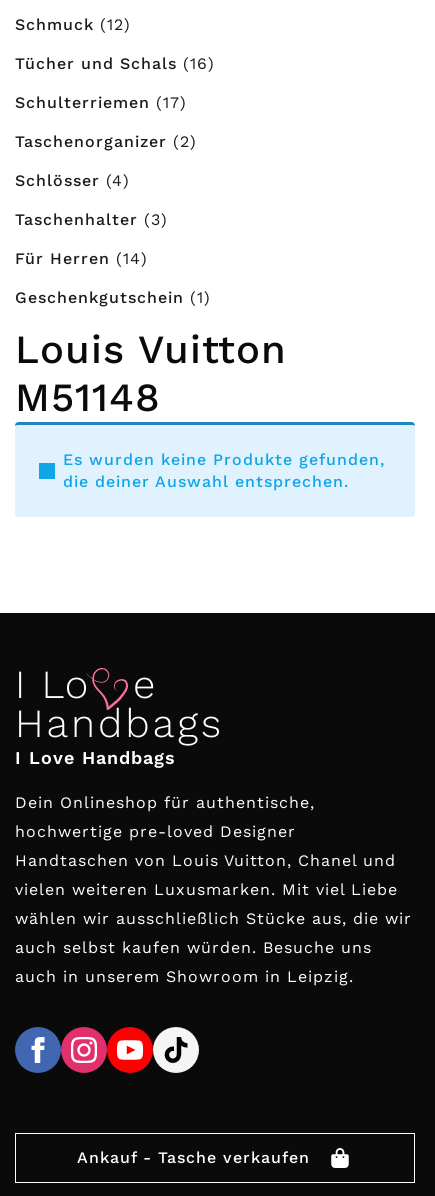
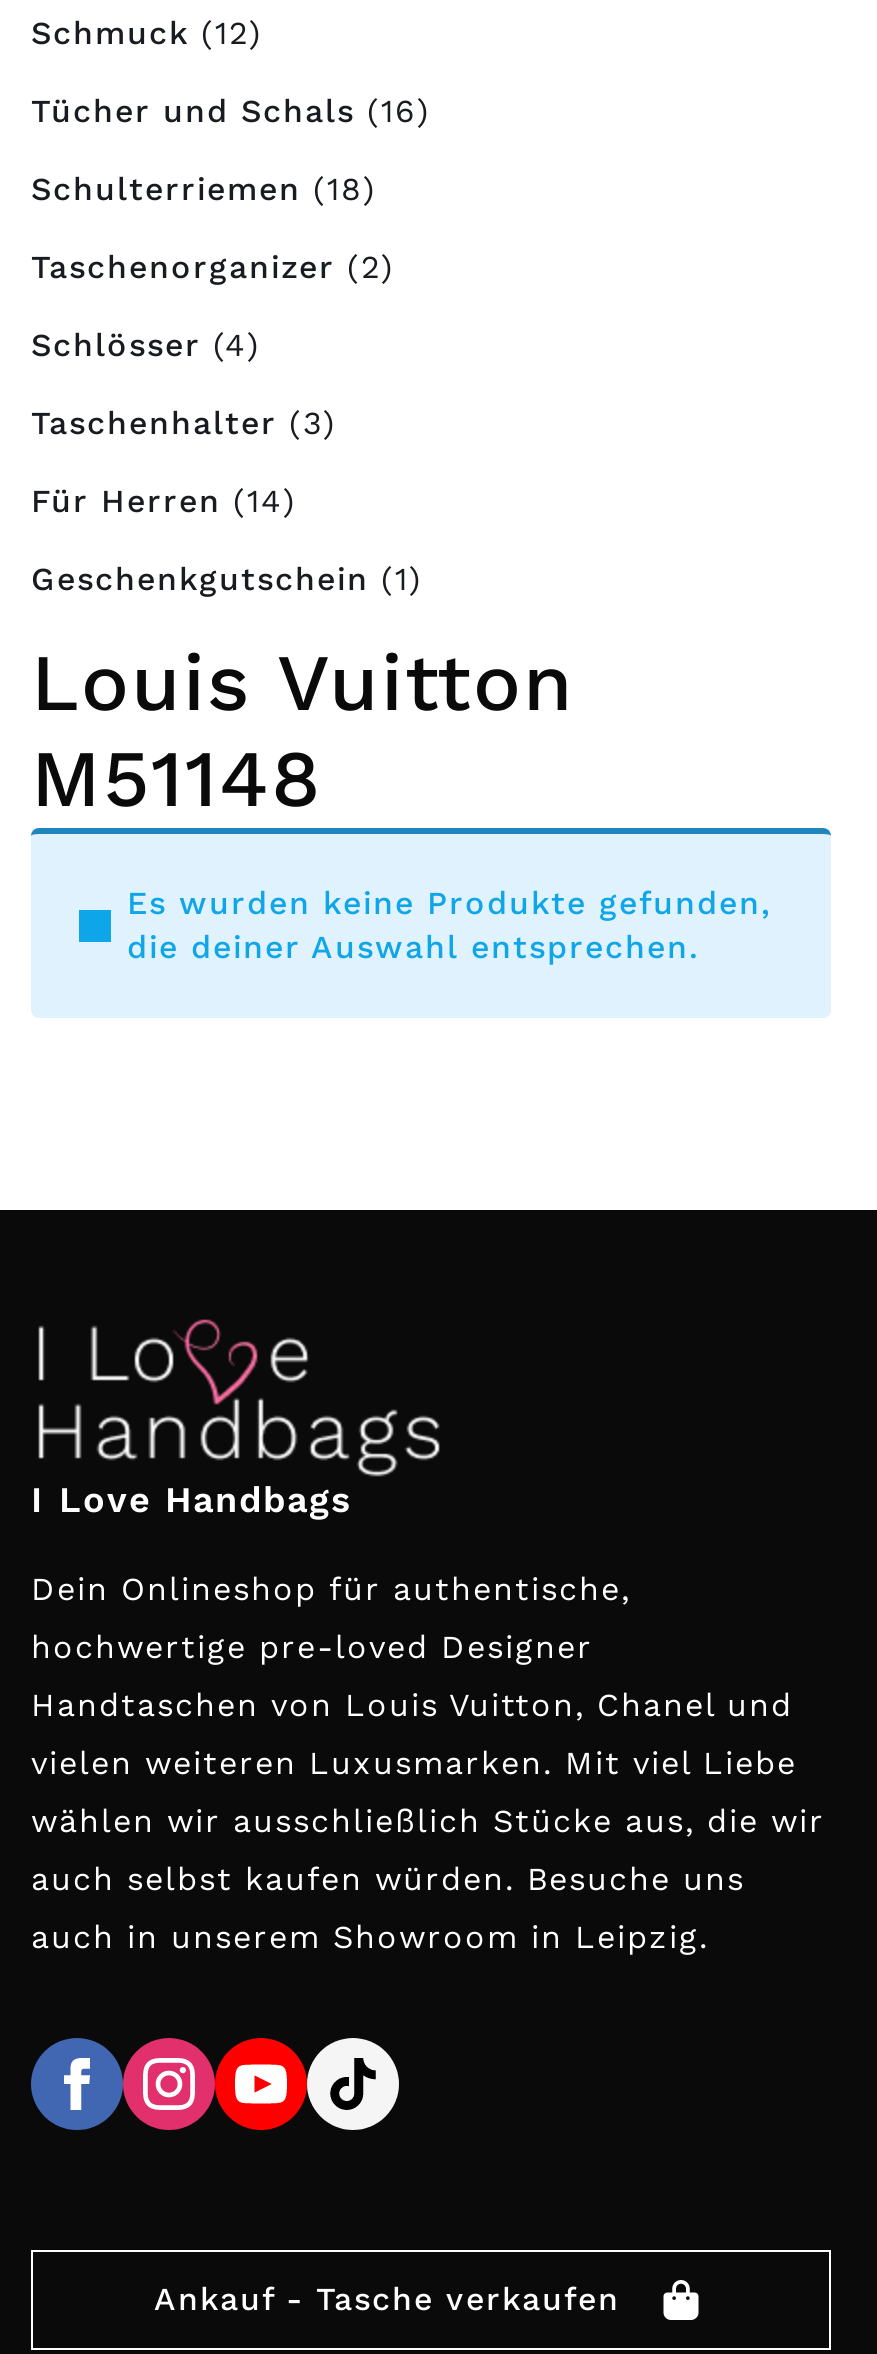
[15,93,187,112] Schulterriemen (17) -> [31,170,377,208] Schulterriemen (18)

